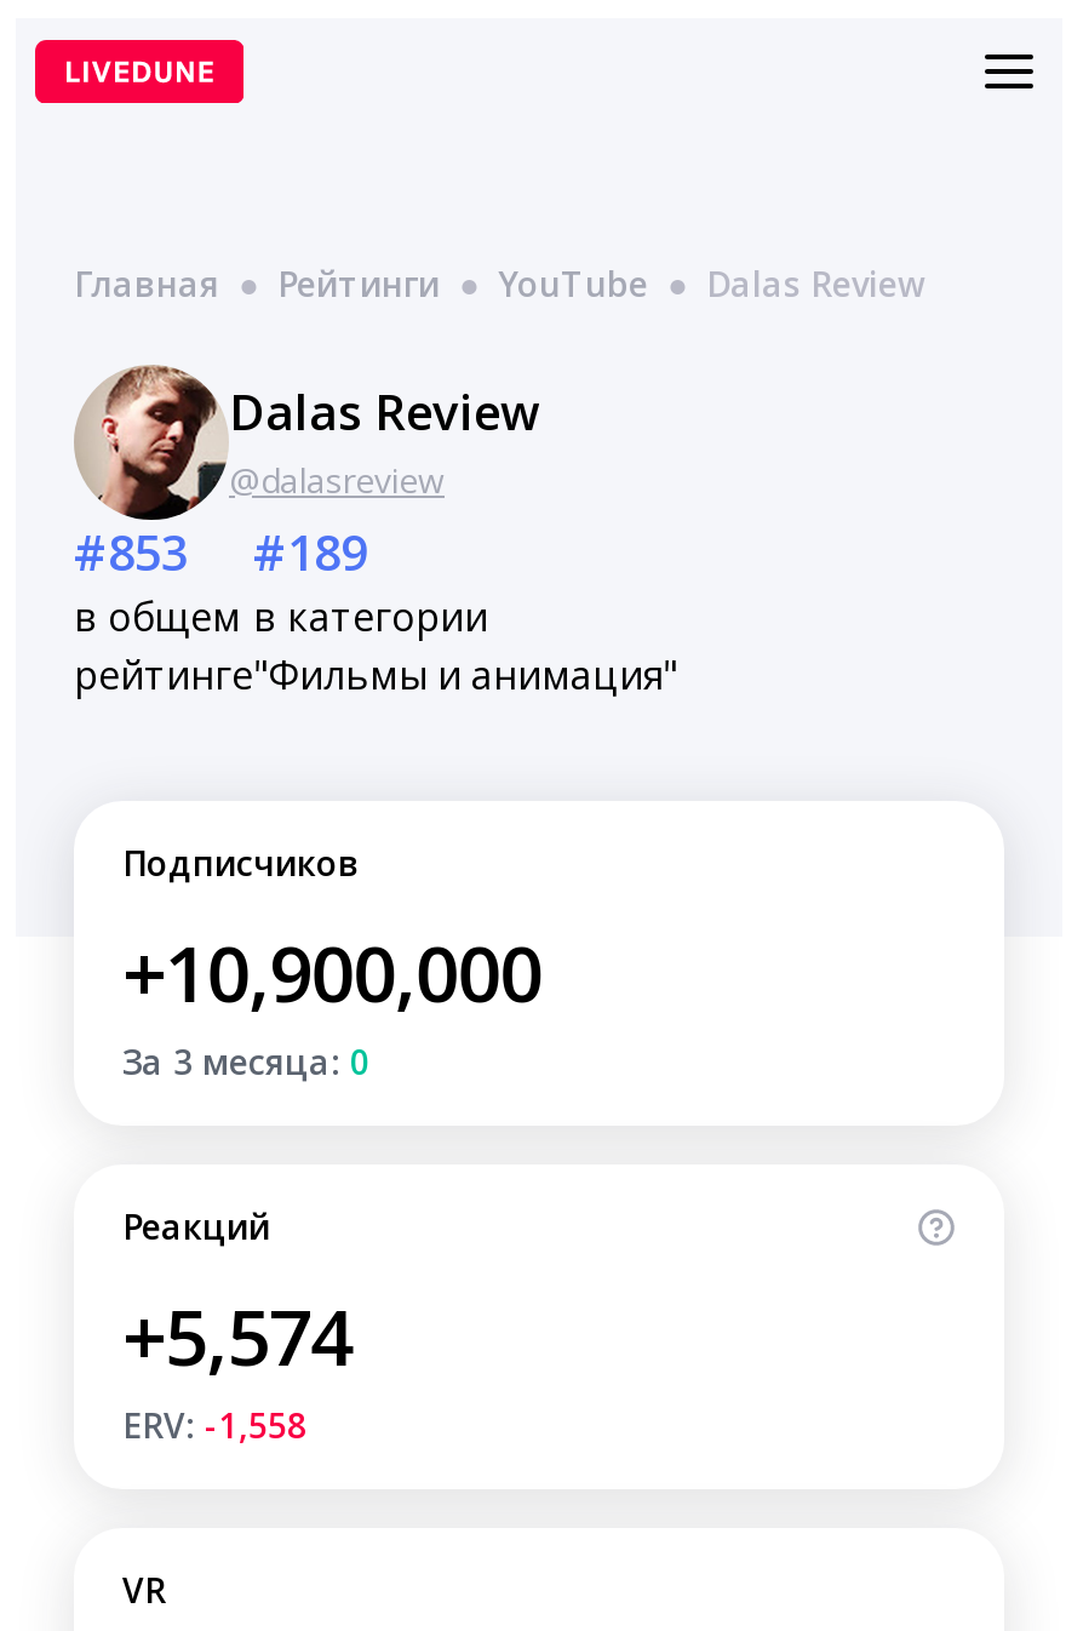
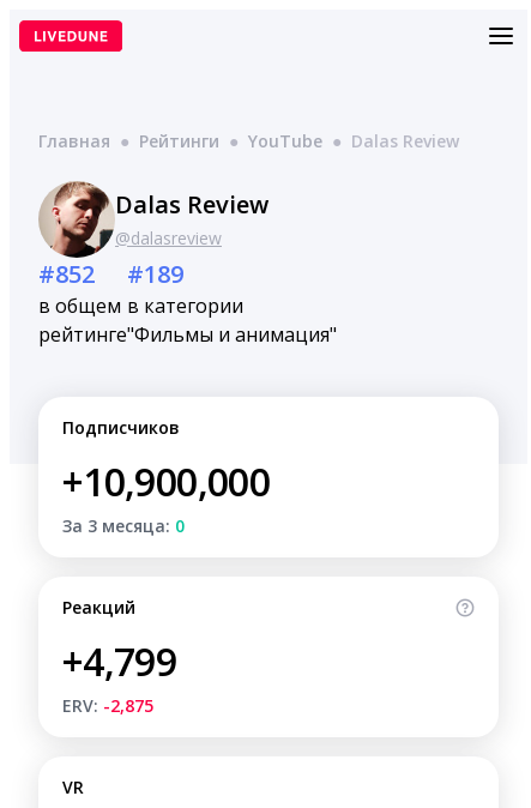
[74,520,367,585] #853 #189 -> [38,258,183,290] #852 #189
[122,1283,353,1387] +5,574 -> [62,635,176,687] +4,799
[122,1402,306,1448] ERV: -1,558 -> [62,694,153,717] ERV: -2,875

